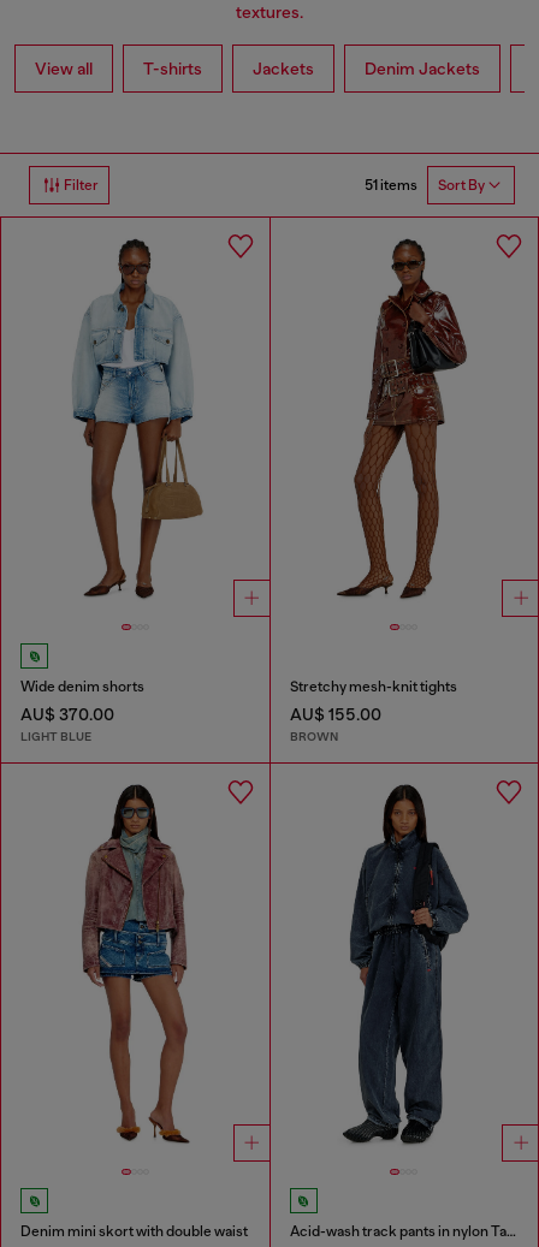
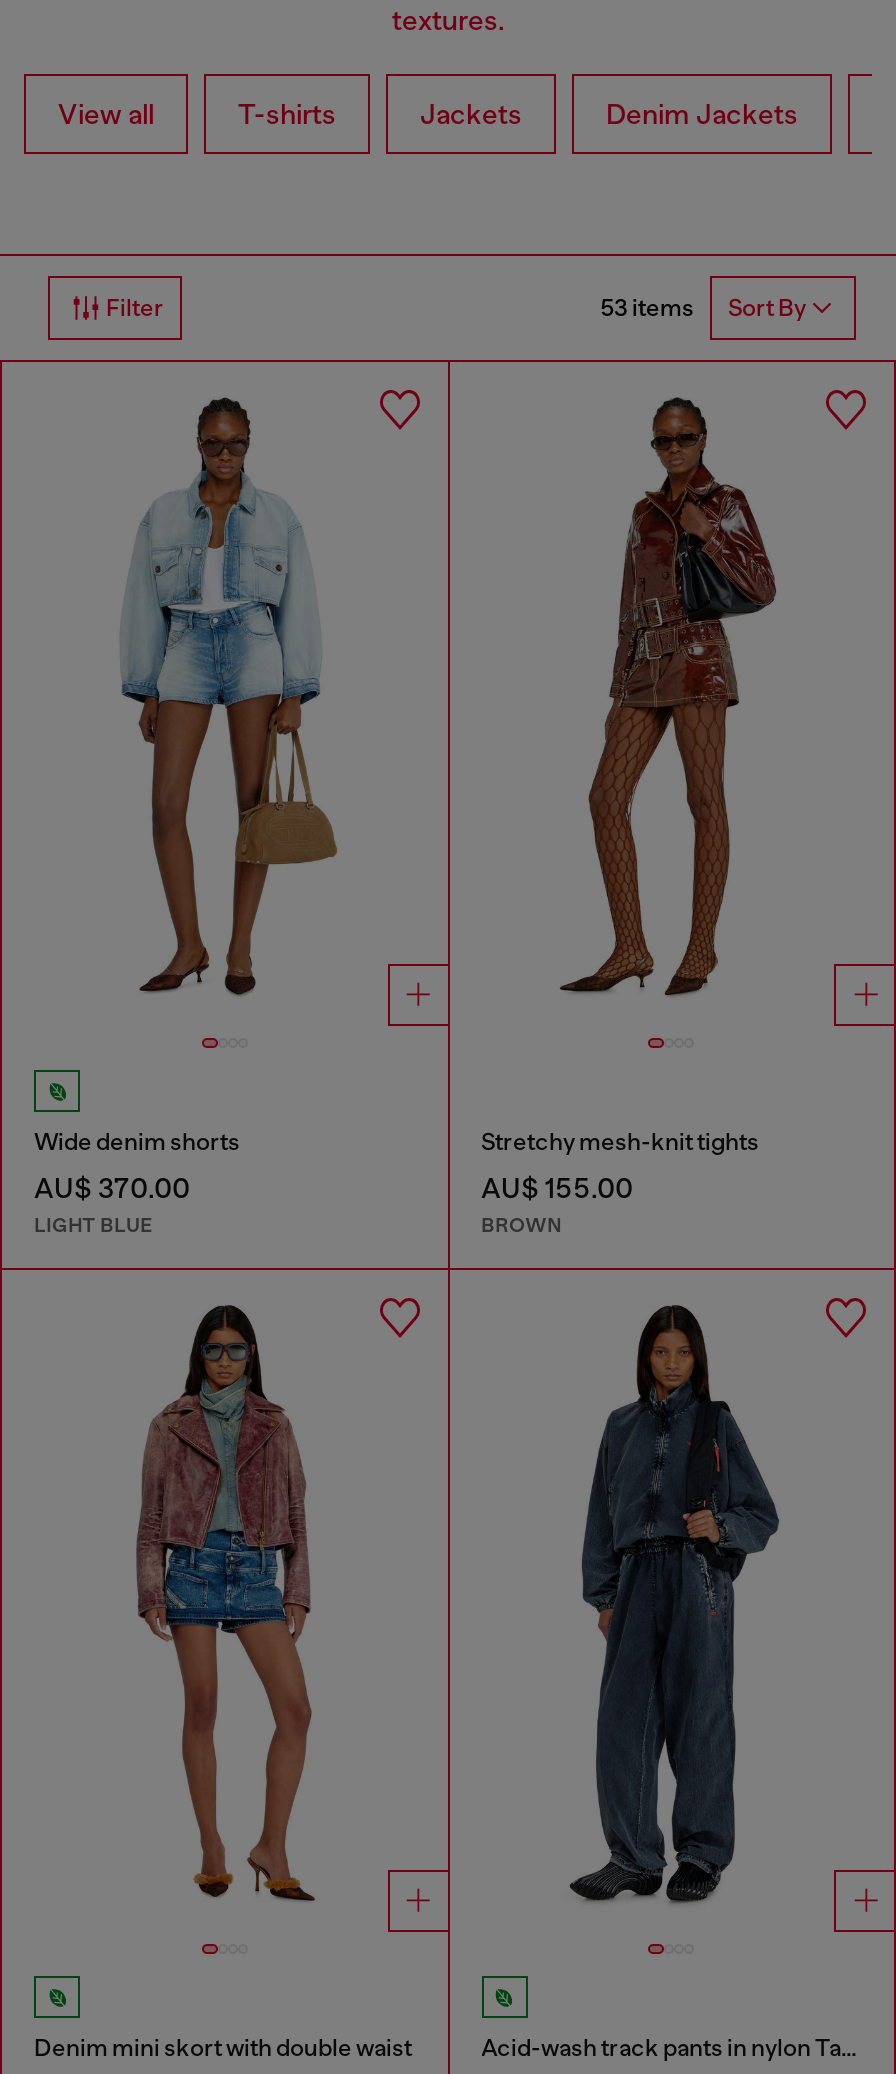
[365,177,485,194] 51 items Sort By -> [600,294,806,323] 53 items Sort By

